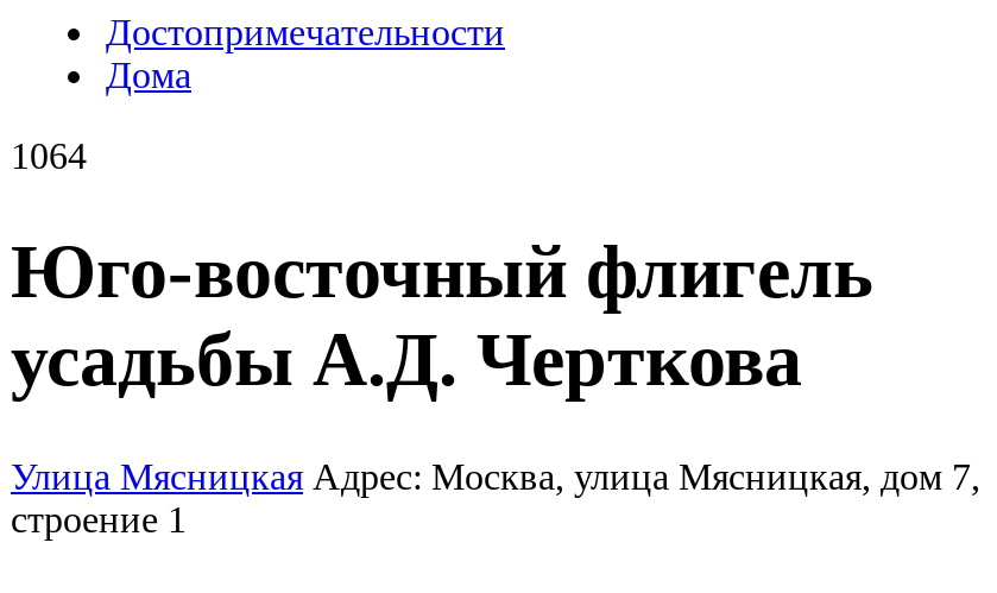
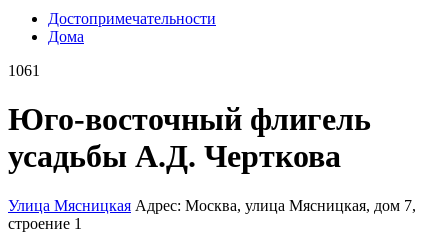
[11,135,87,176] 1064 -> [8,62,40,79] 1061

